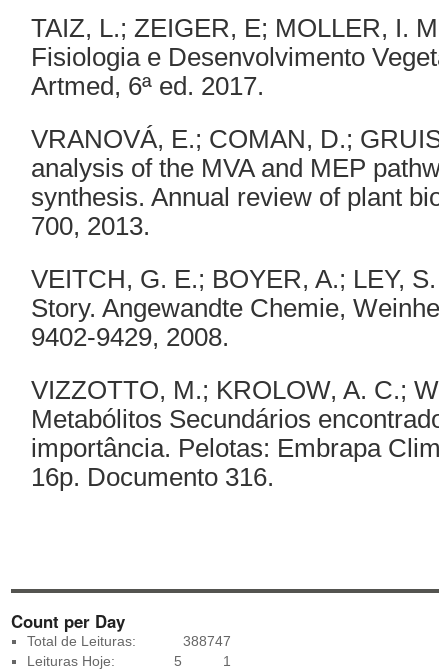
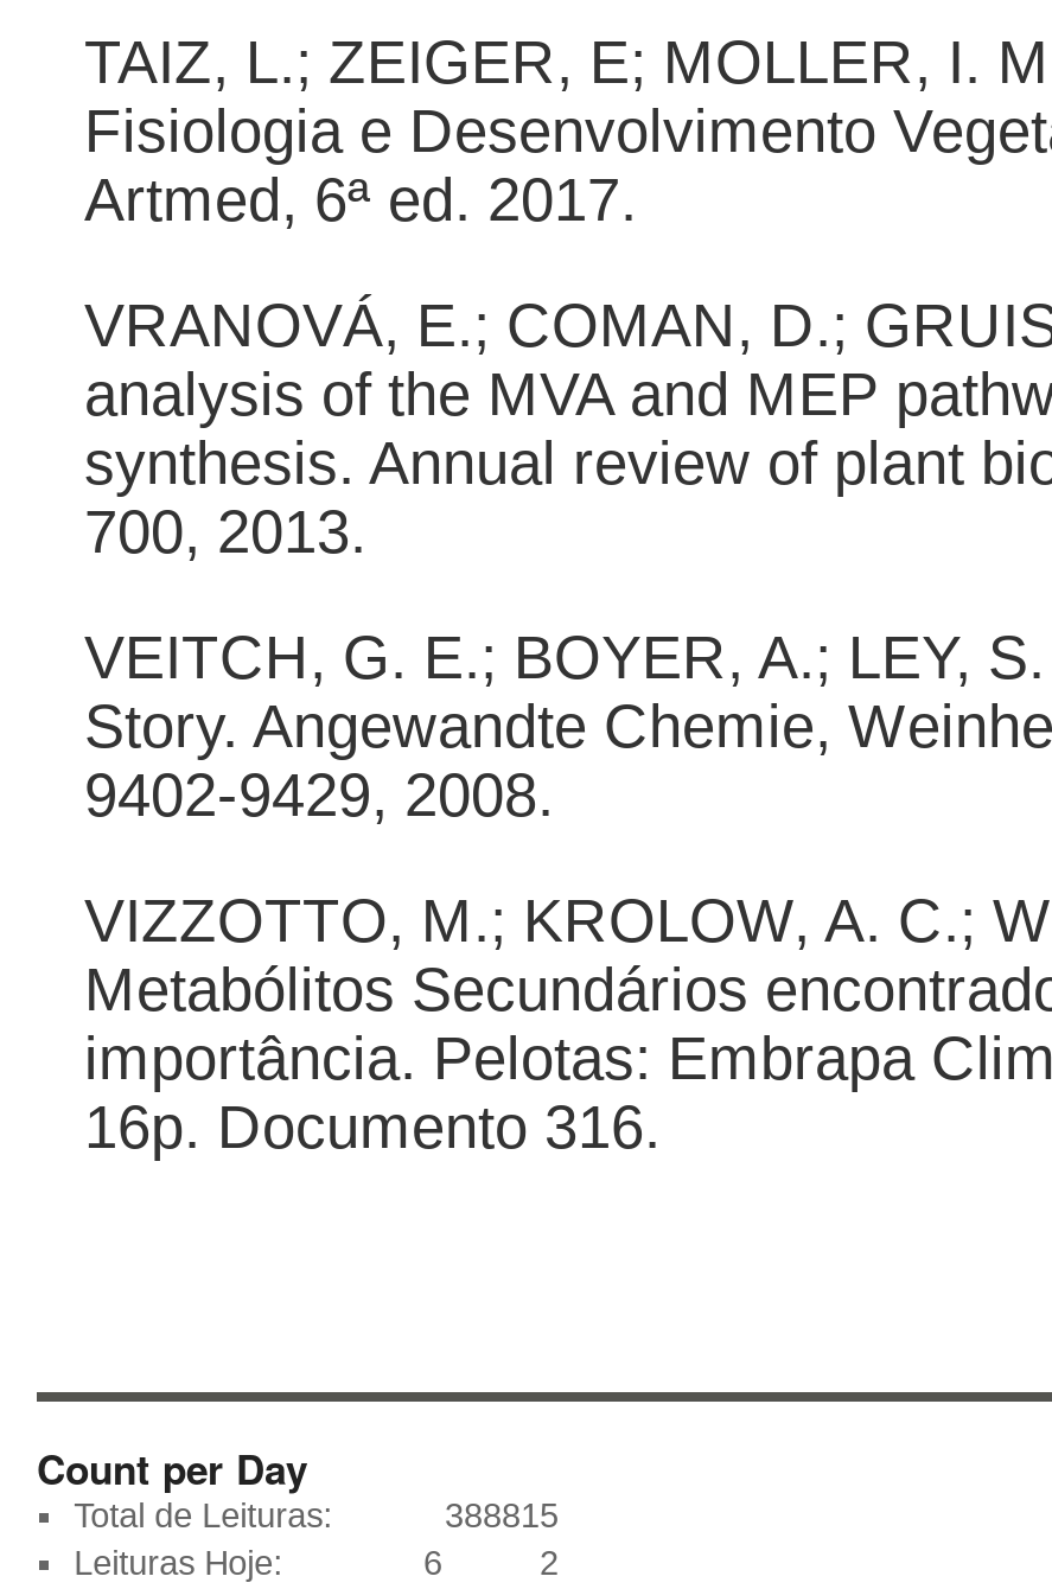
[183,633,231,649] 388747 -> [445,1497,559,1534] 388815
[174,653,182,669] 5 -> [423,1544,442,1582] 6
[223,653,231,669] 1 -> [540,1544,559,1582] 2

